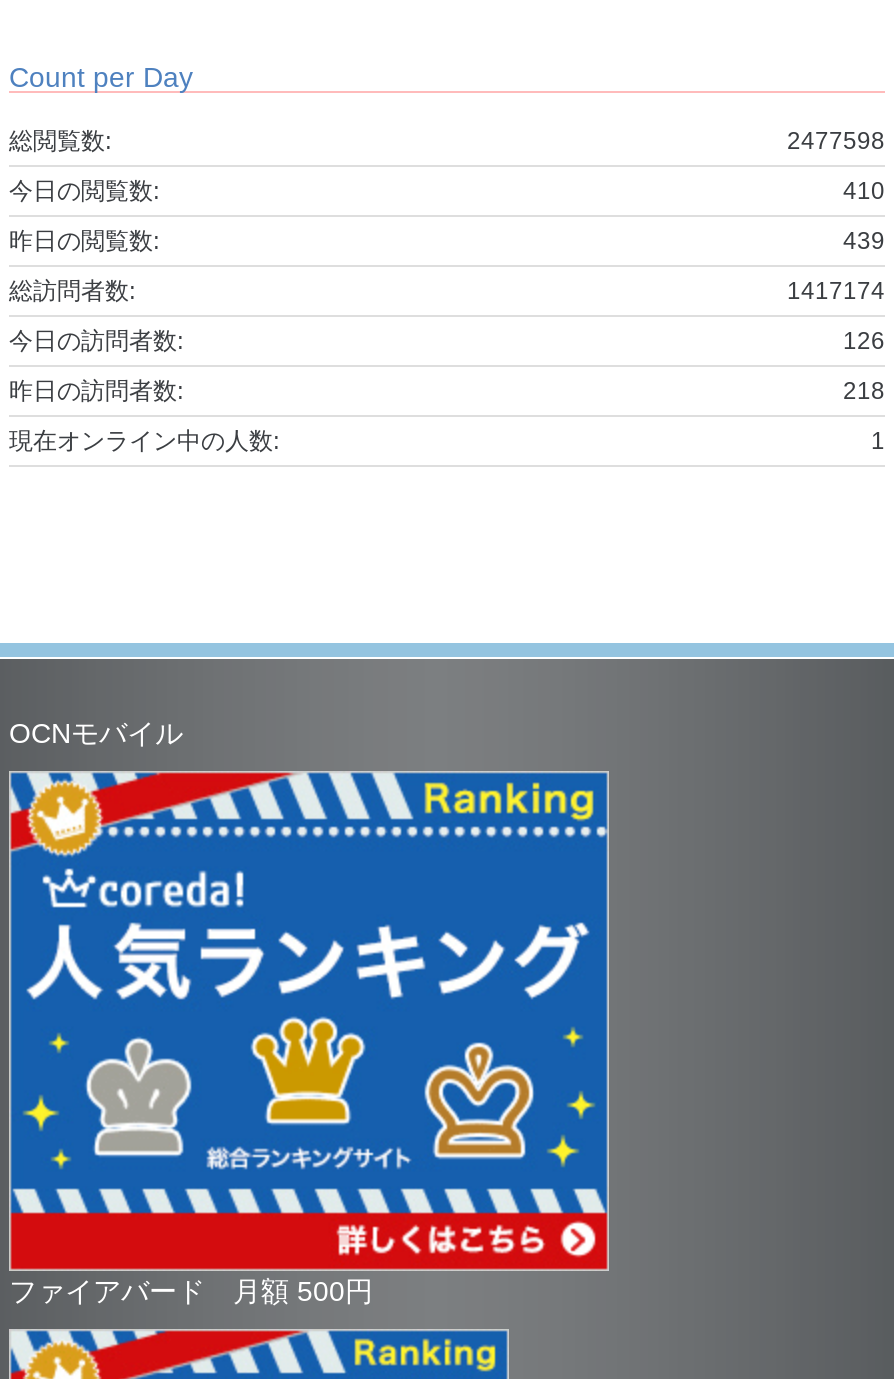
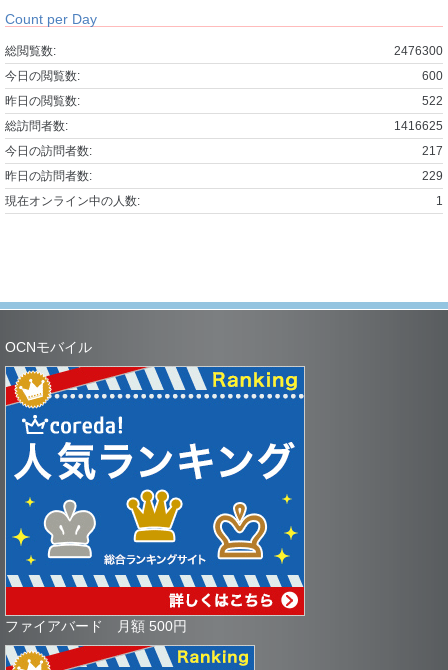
[787,126,885,154] 2477598 -> [394,44,443,58] 2476300
[843,176,885,204] 410 -> [422,69,443,83] 600
[843,226,885,254] 439 -> [422,94,443,108] 522
[787,276,885,304] 1417174 -> [394,119,443,133] 1416625
[843,326,885,354] 126 -> [422,144,443,158] 217
[843,376,885,404] 218 -> [422,169,443,183] 229

